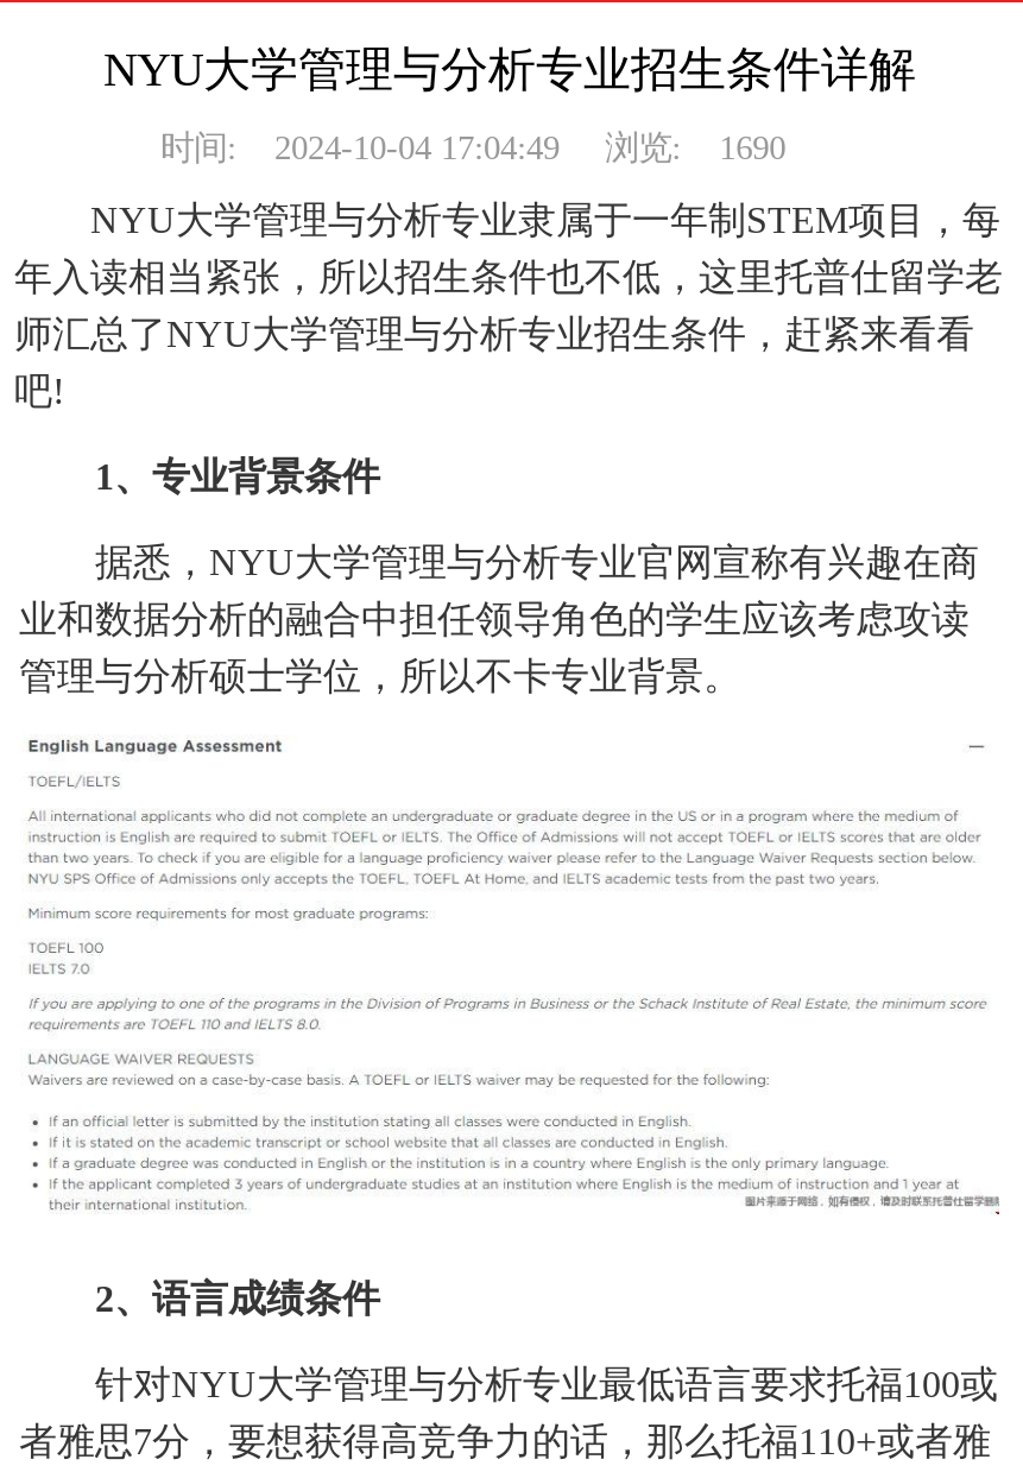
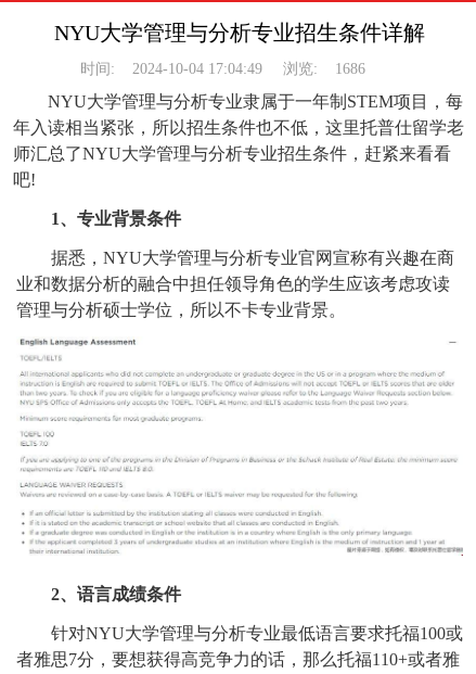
[160,128,786,166] 时间: 2024-10-04 17:04:49 浏览: 1690 -> [80,60,366,77] 时间: 2024-10-04 17:04:49 浏览: 1686

